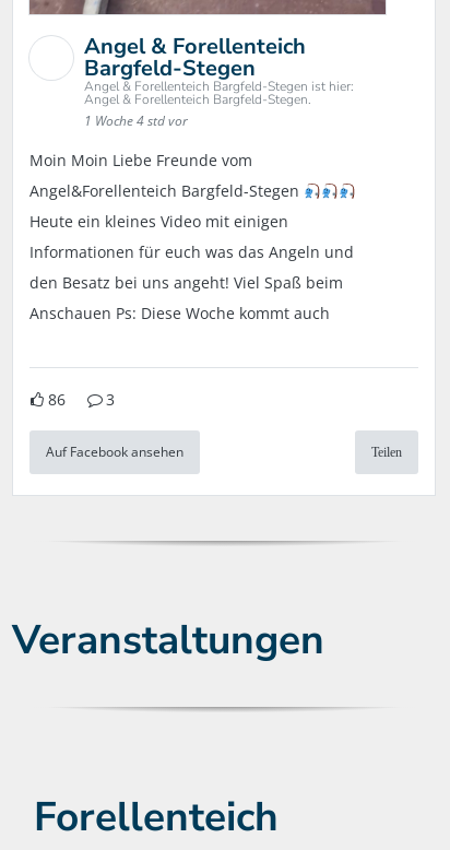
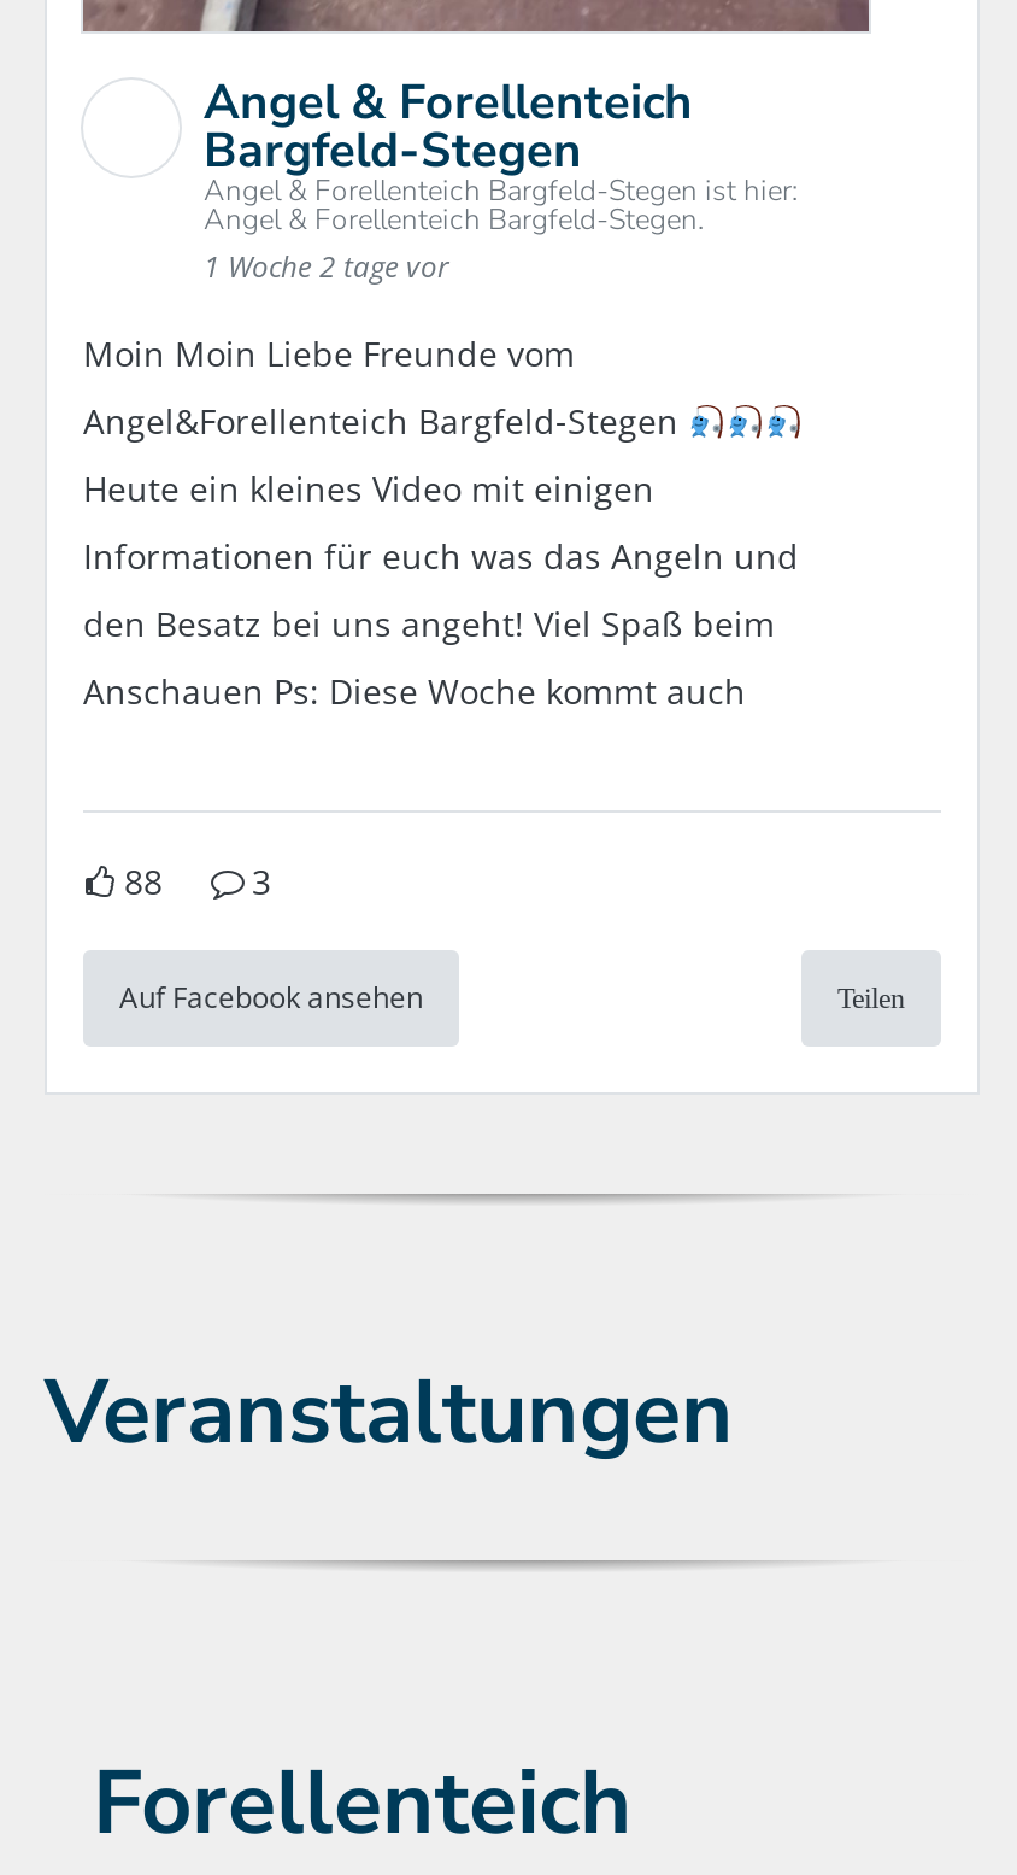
[84,112,188,130] 1 Woche 4 std vor -> [204,246,449,287] 1 Woche 2 tage vor
[48,389,115,410] 86 3 -> [124,859,271,905] 88 3

